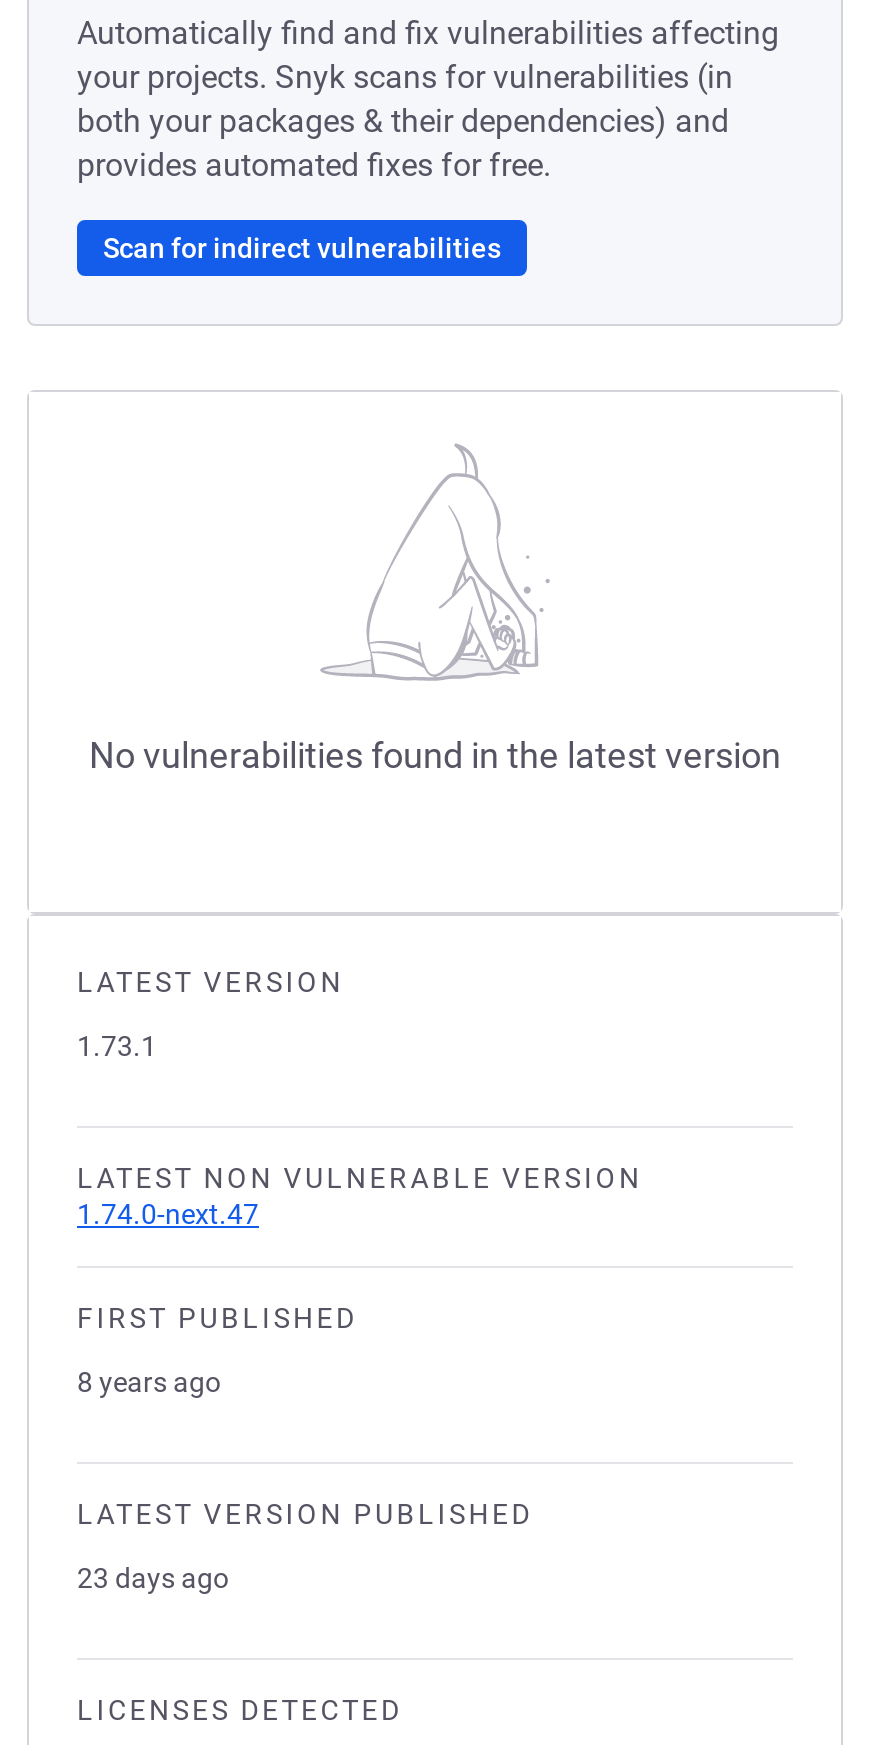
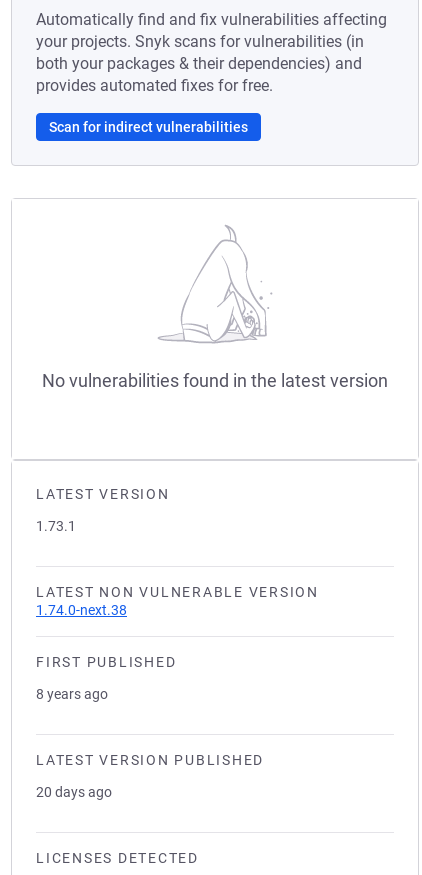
[77,1198,259,1230] 1.74.0-next.47 -> [36,602,127,618] 1.74.0-next.38
[77,1562,229,1594] 23 days ago -> [36,784,112,800] 20 days ago

